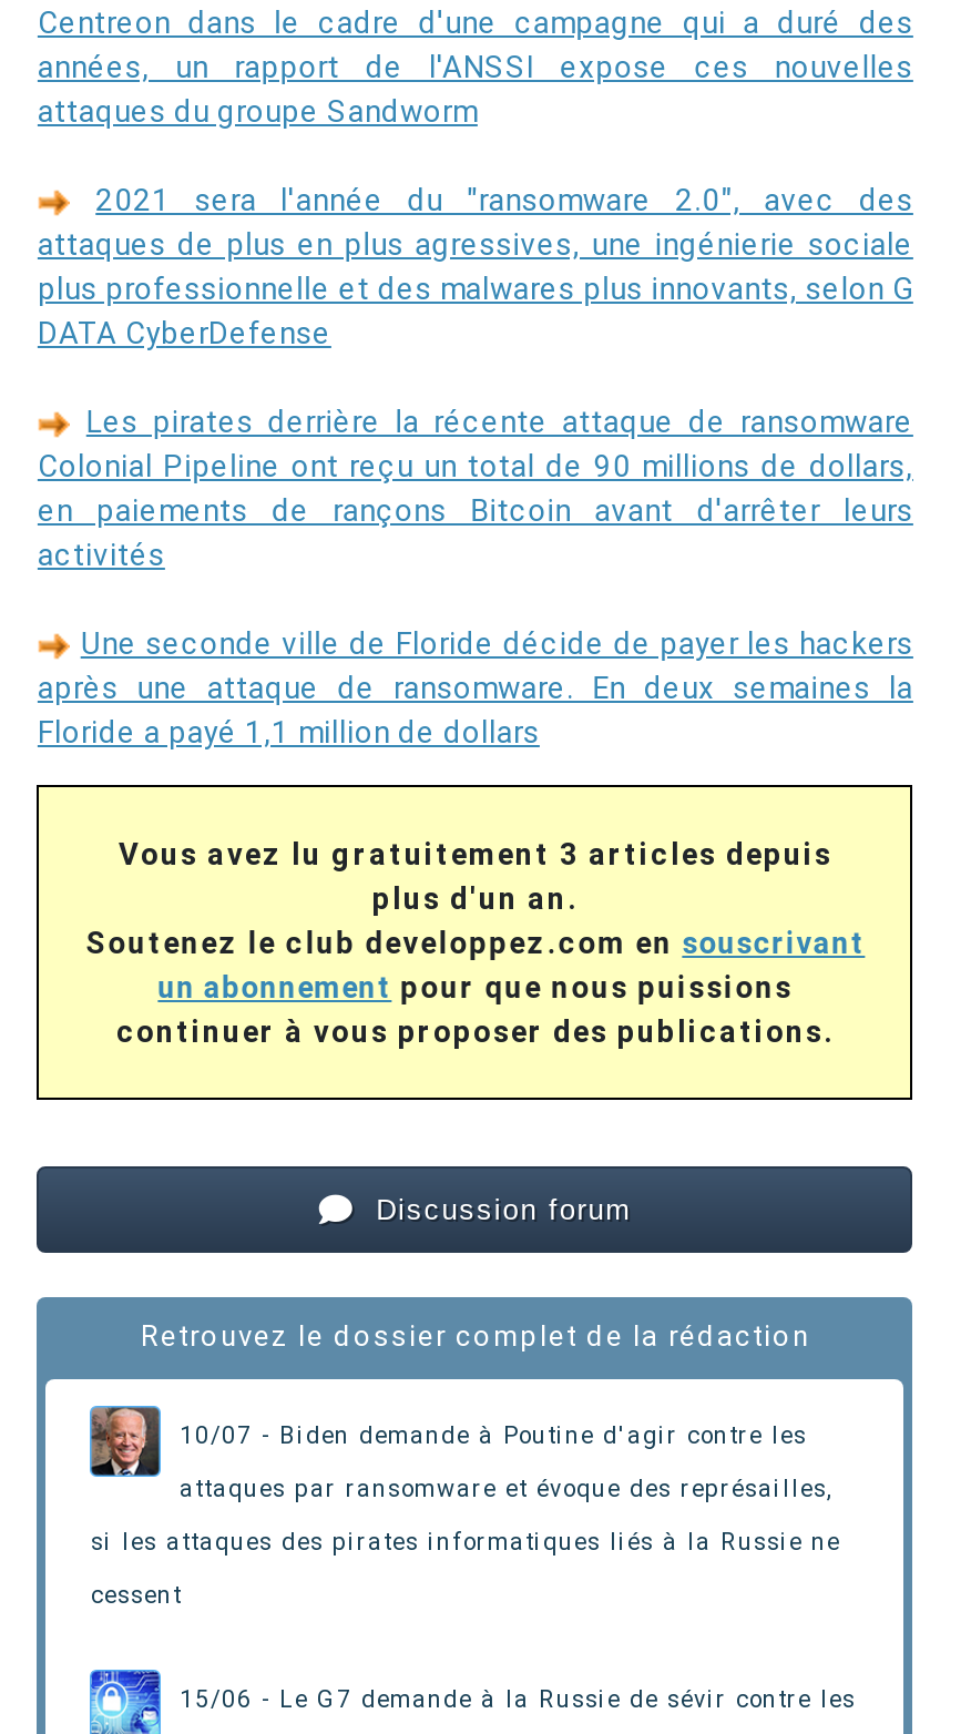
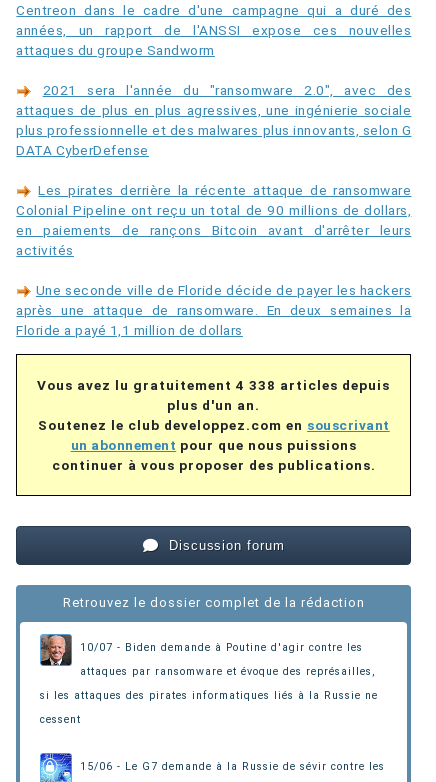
[118,836,832,871] Vous avez lu gratuitement 3 articles depuis -> [37,377,390,393] Vous avez lu gratuitement 4 338 articles depuis

